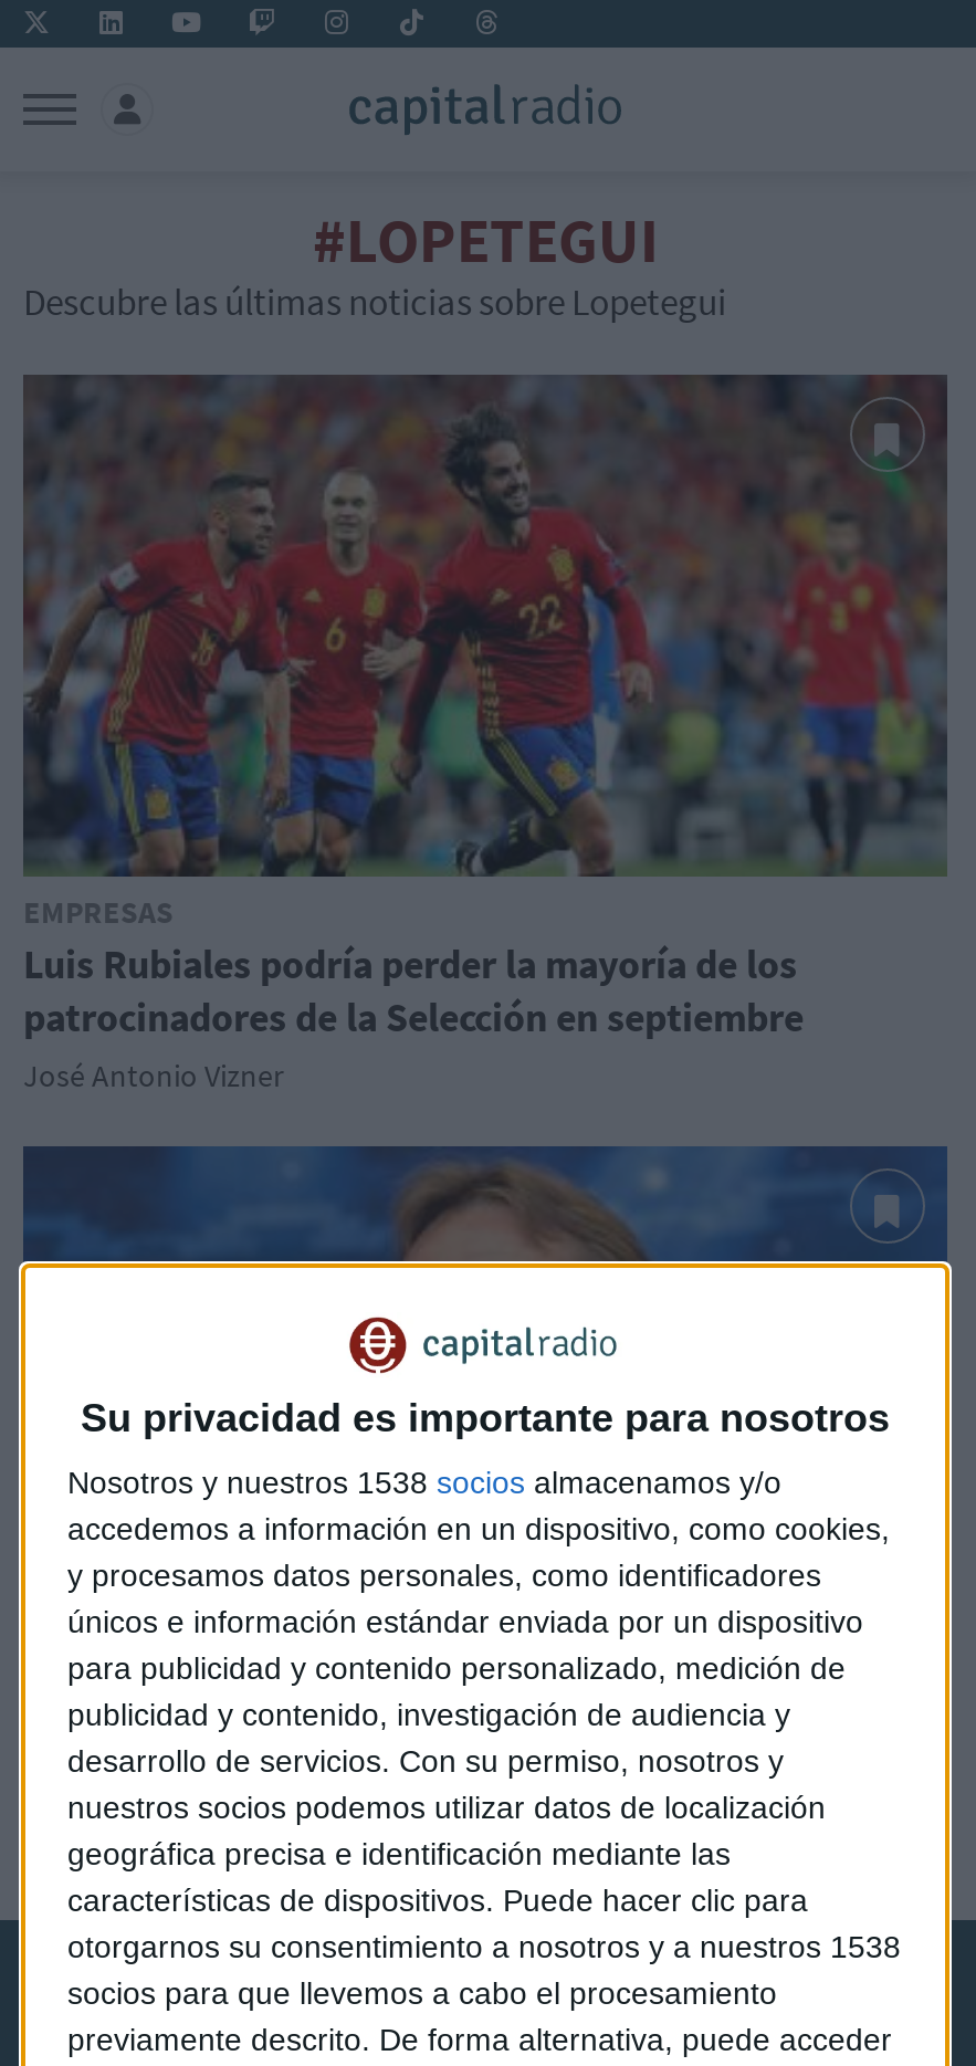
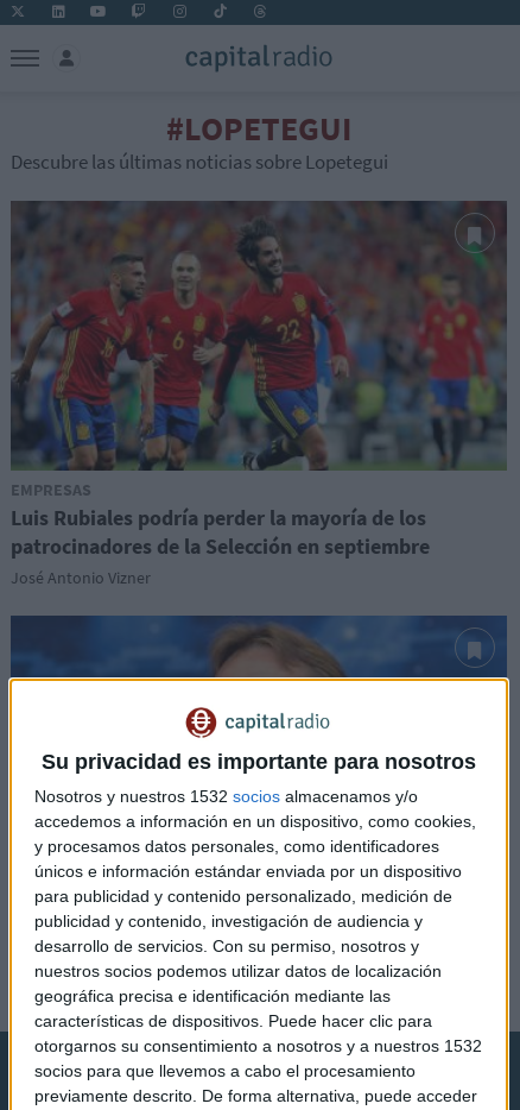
[67,1465,781,1500] Nosotros y nuestros 1538 socios almacenamos y/o -> [34,787,418,806] Nosotros y nuestros 1532 socios almacenamos y/o
[67,1929,901,1965] otorgarnos su consentimiento a nosotros y a nuestros 1538 -> [34,1037,482,1056] otorgarnos su consentimiento a nosotros y a nuestros 1532

